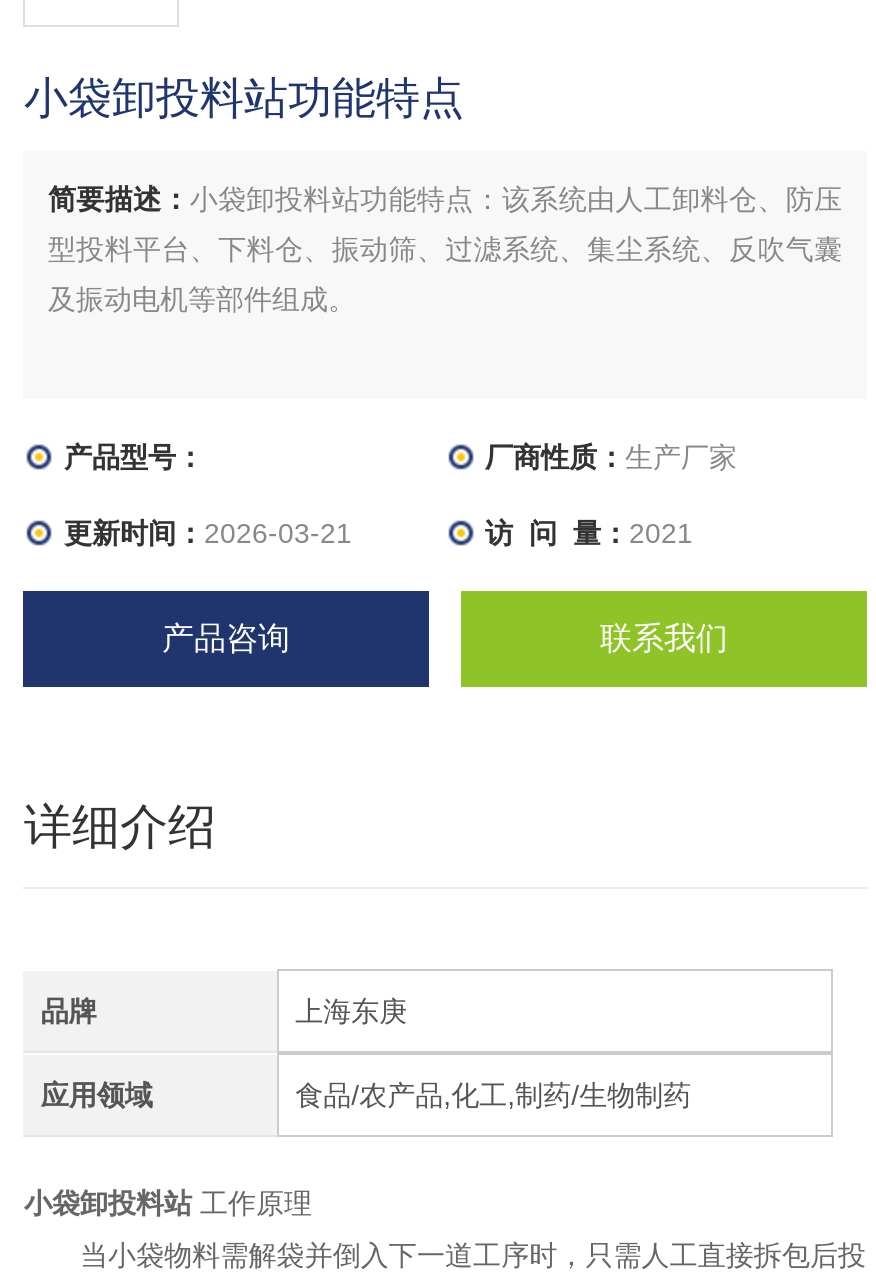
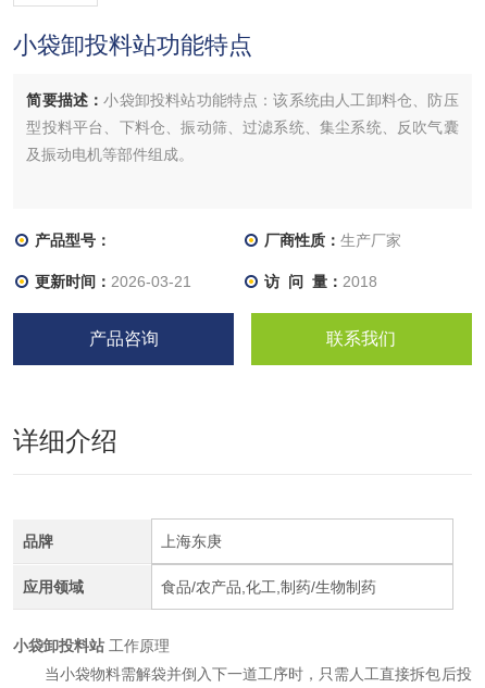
[485,517,693,549] 访 问 量：2021 -> [264,273,377,290] 访 问 量：2018

